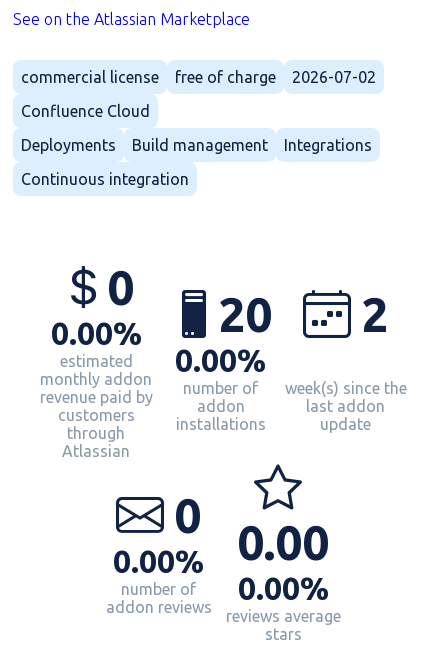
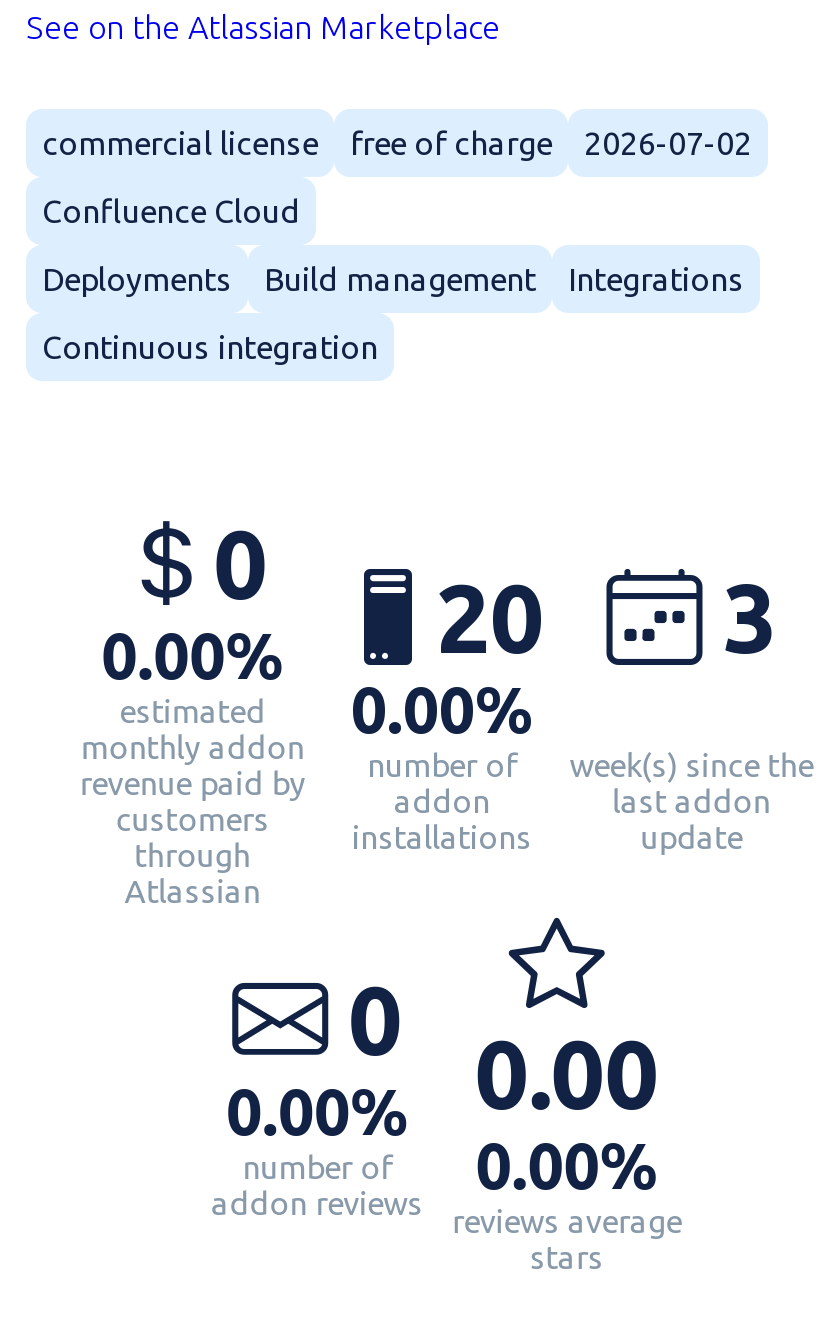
[107,260,388,341] 0 20 2 -> [213,509,777,671] 0 20 3

